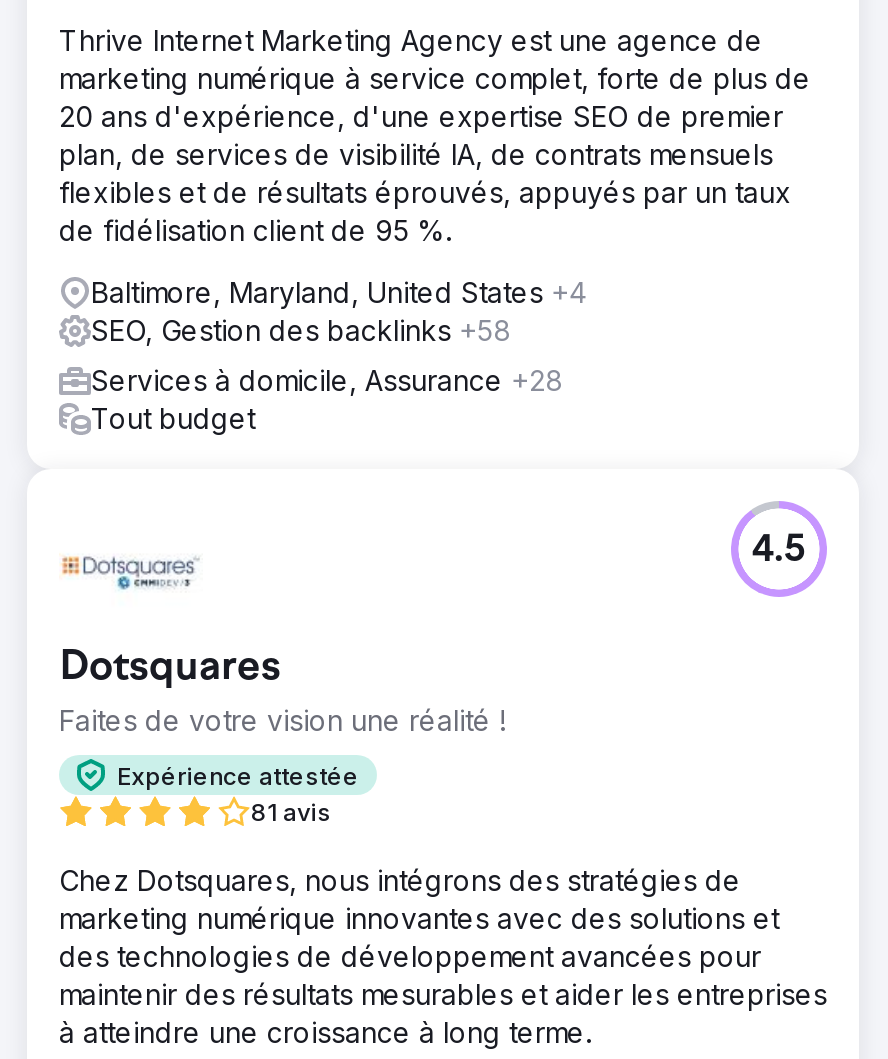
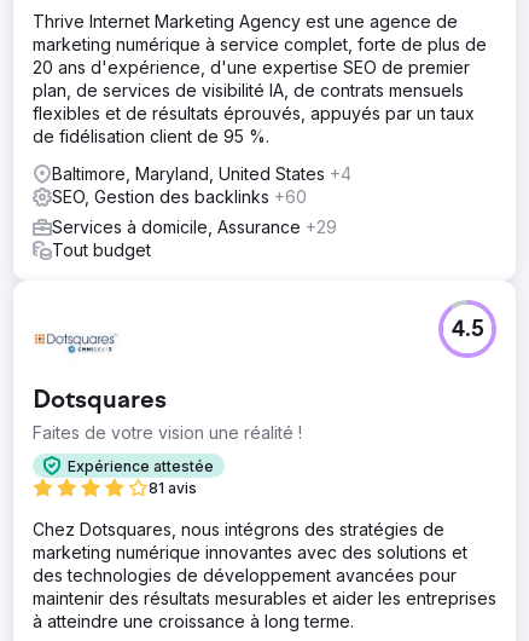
[91,313,511,347] SEO, Gestion des backlinks +58 -> [52,186,307,207] SEO, Gestion des backlinks +60
[91,363,563,397] Services à domicile, Assurance +28 -> [52,216,337,237] Services à domicile, Assurance +29

